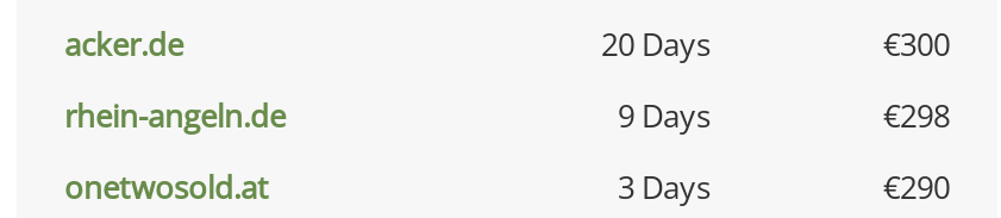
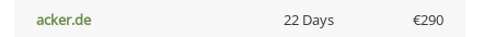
[64,21,950,207] 20 Days | €300 | rhein-angeln.de | 9 Days | €298 | onetwosold.at | 3 Days -> [283,9,333,29] 22 Days

